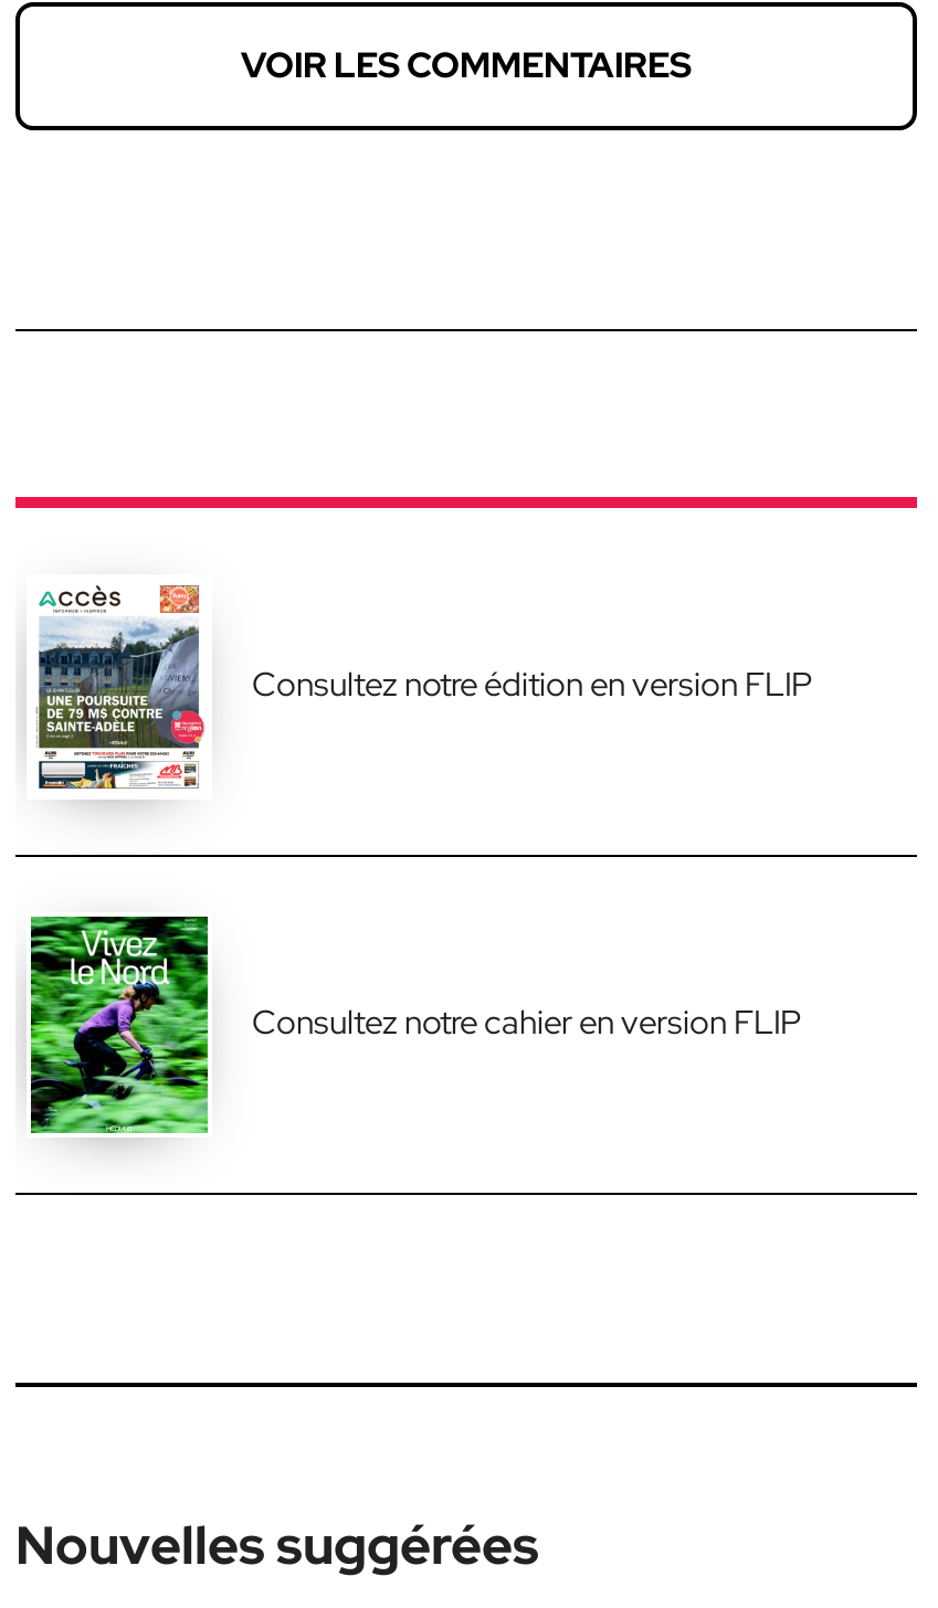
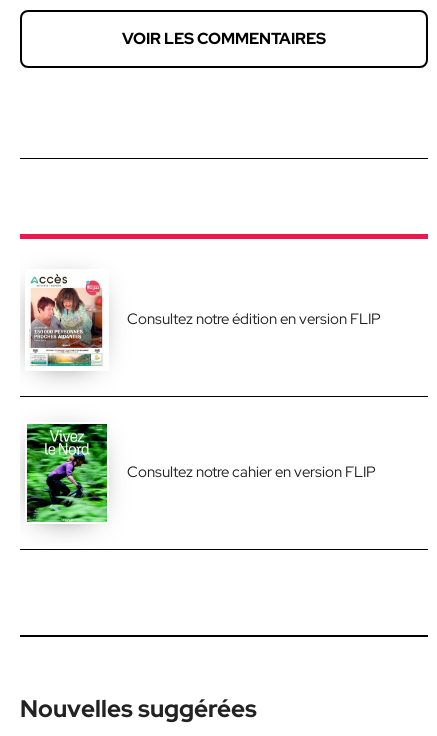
[38,583,205,791] [image] -> [30,274,105,367] [image]

